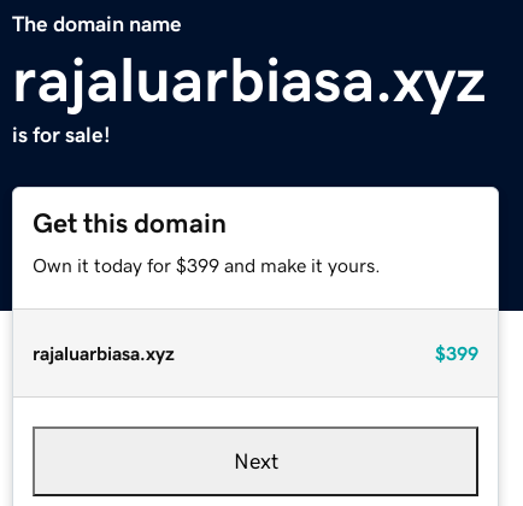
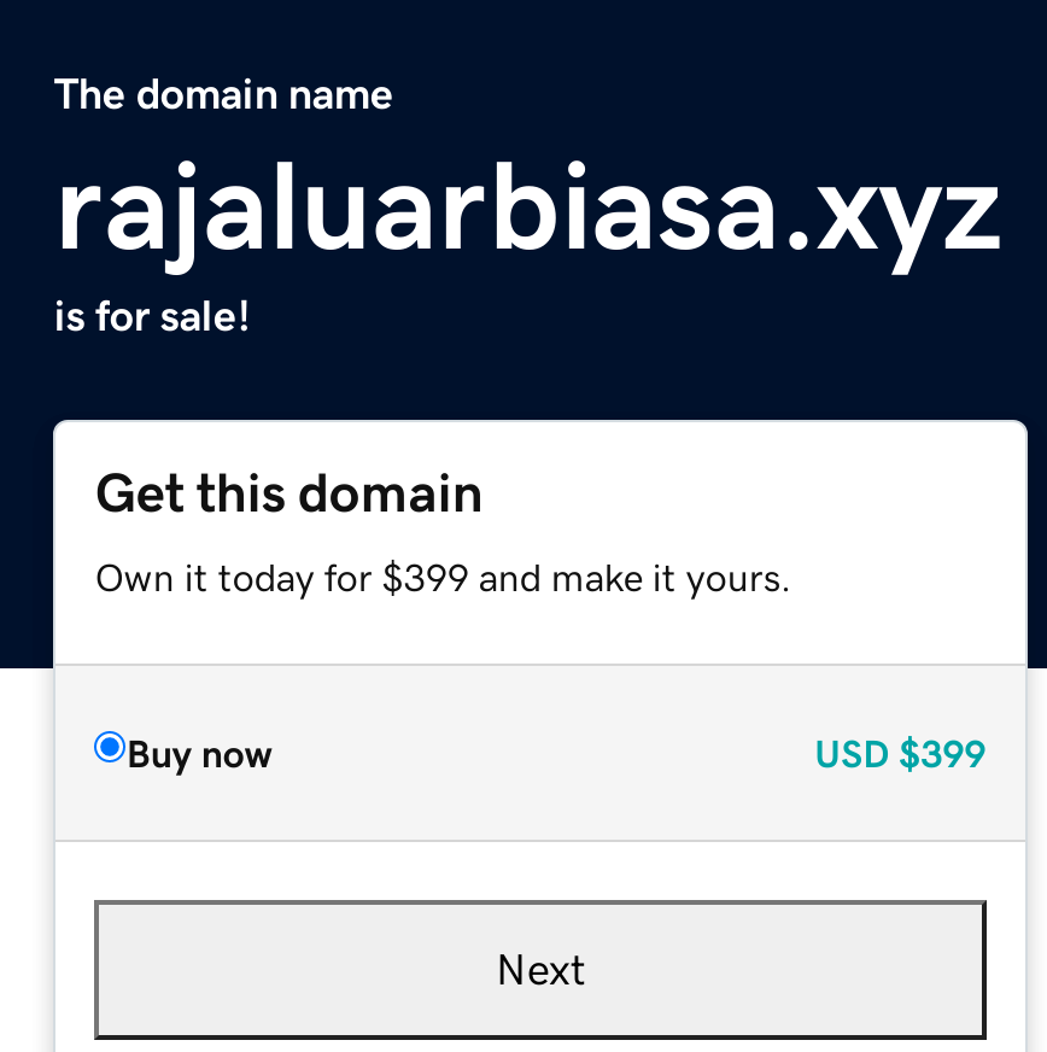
[33,343,478,362] rajaluarbiasa.xyz | $399 -> [126,733,986,771] Buy now | USD $399

